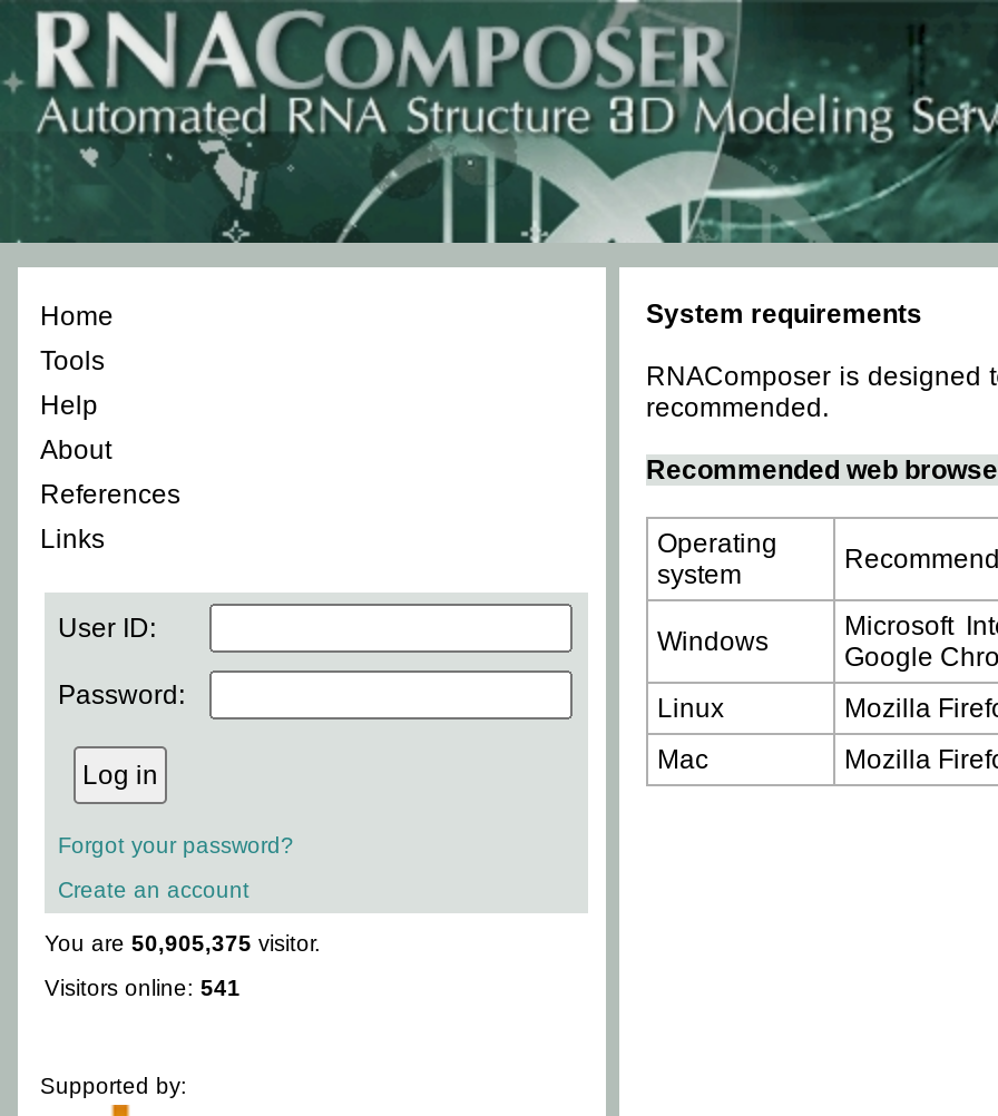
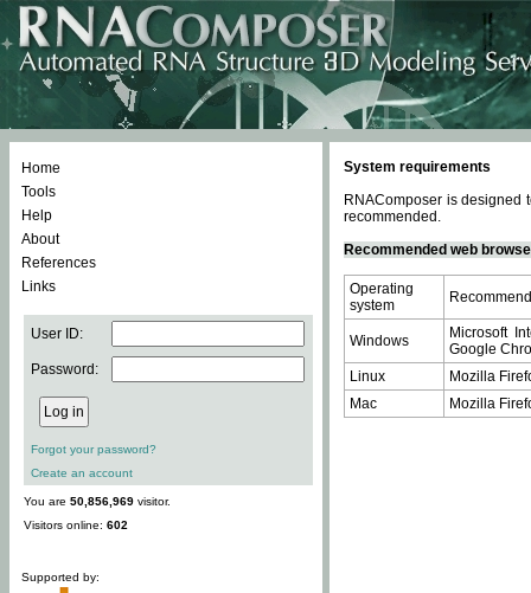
[45,931,321,956] You are 50,905,375 visitor. -> [24,495,171,508] You are 50,856,969 visitor.
[45,976,241,1000] Visitors online: 541 -> [24,518,128,531] Visitors online: 602

